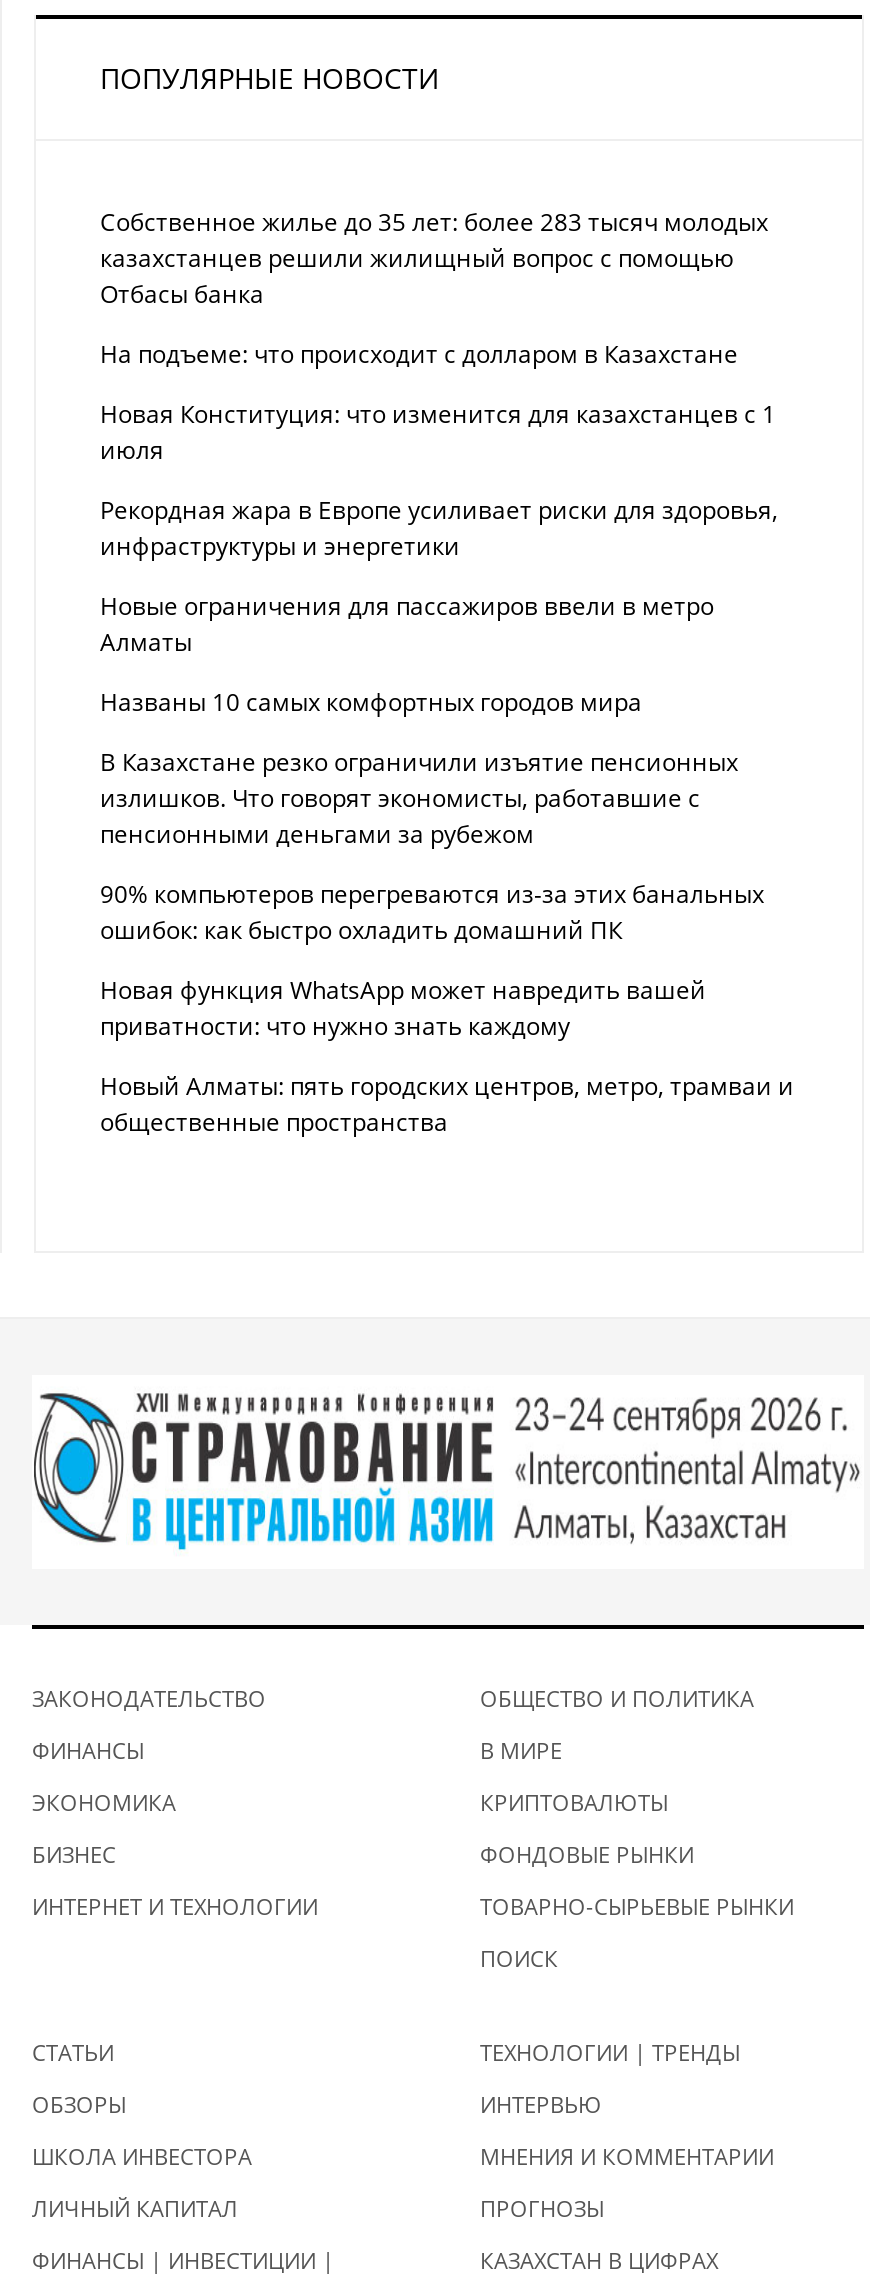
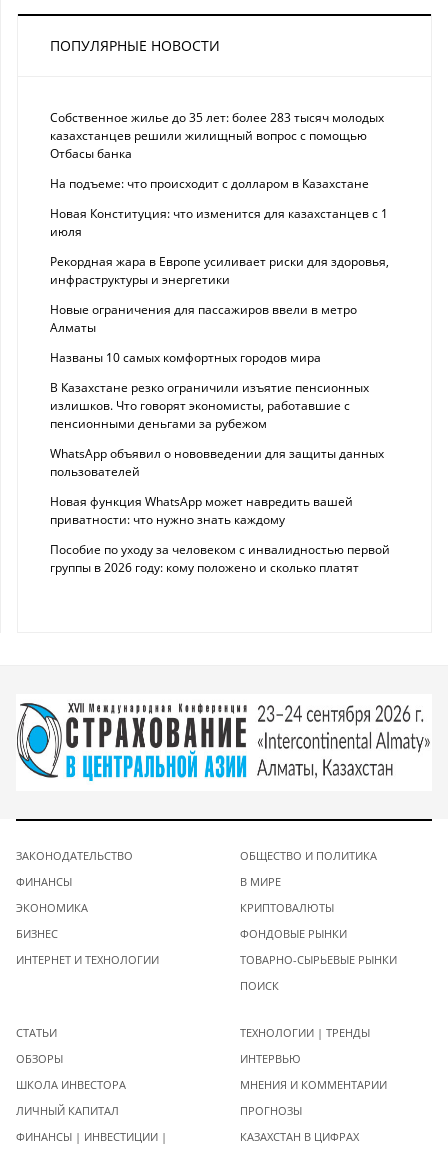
[100,877,764,947] 90% компьютеров перегреваются из-за этих банальных | ошибок: как быстро охладить домашний ПК -> [50,445,384,480] WhatsApp объявил о нововведении для защиты данных | пользователей
[100,1069,794,1139] Новый Алматы: пять городских центров, метро, трамваи и | общественные пространства -> [50,541,390,576] Пособие по уходу за человеком с инвалидностью первой | группы в 2026 году: кому положено и сколько платят

